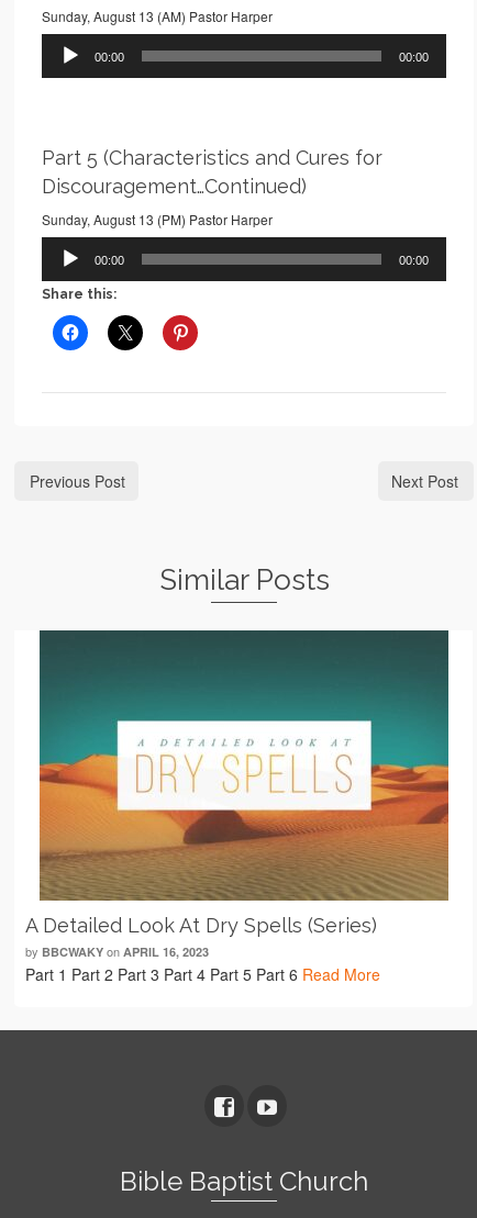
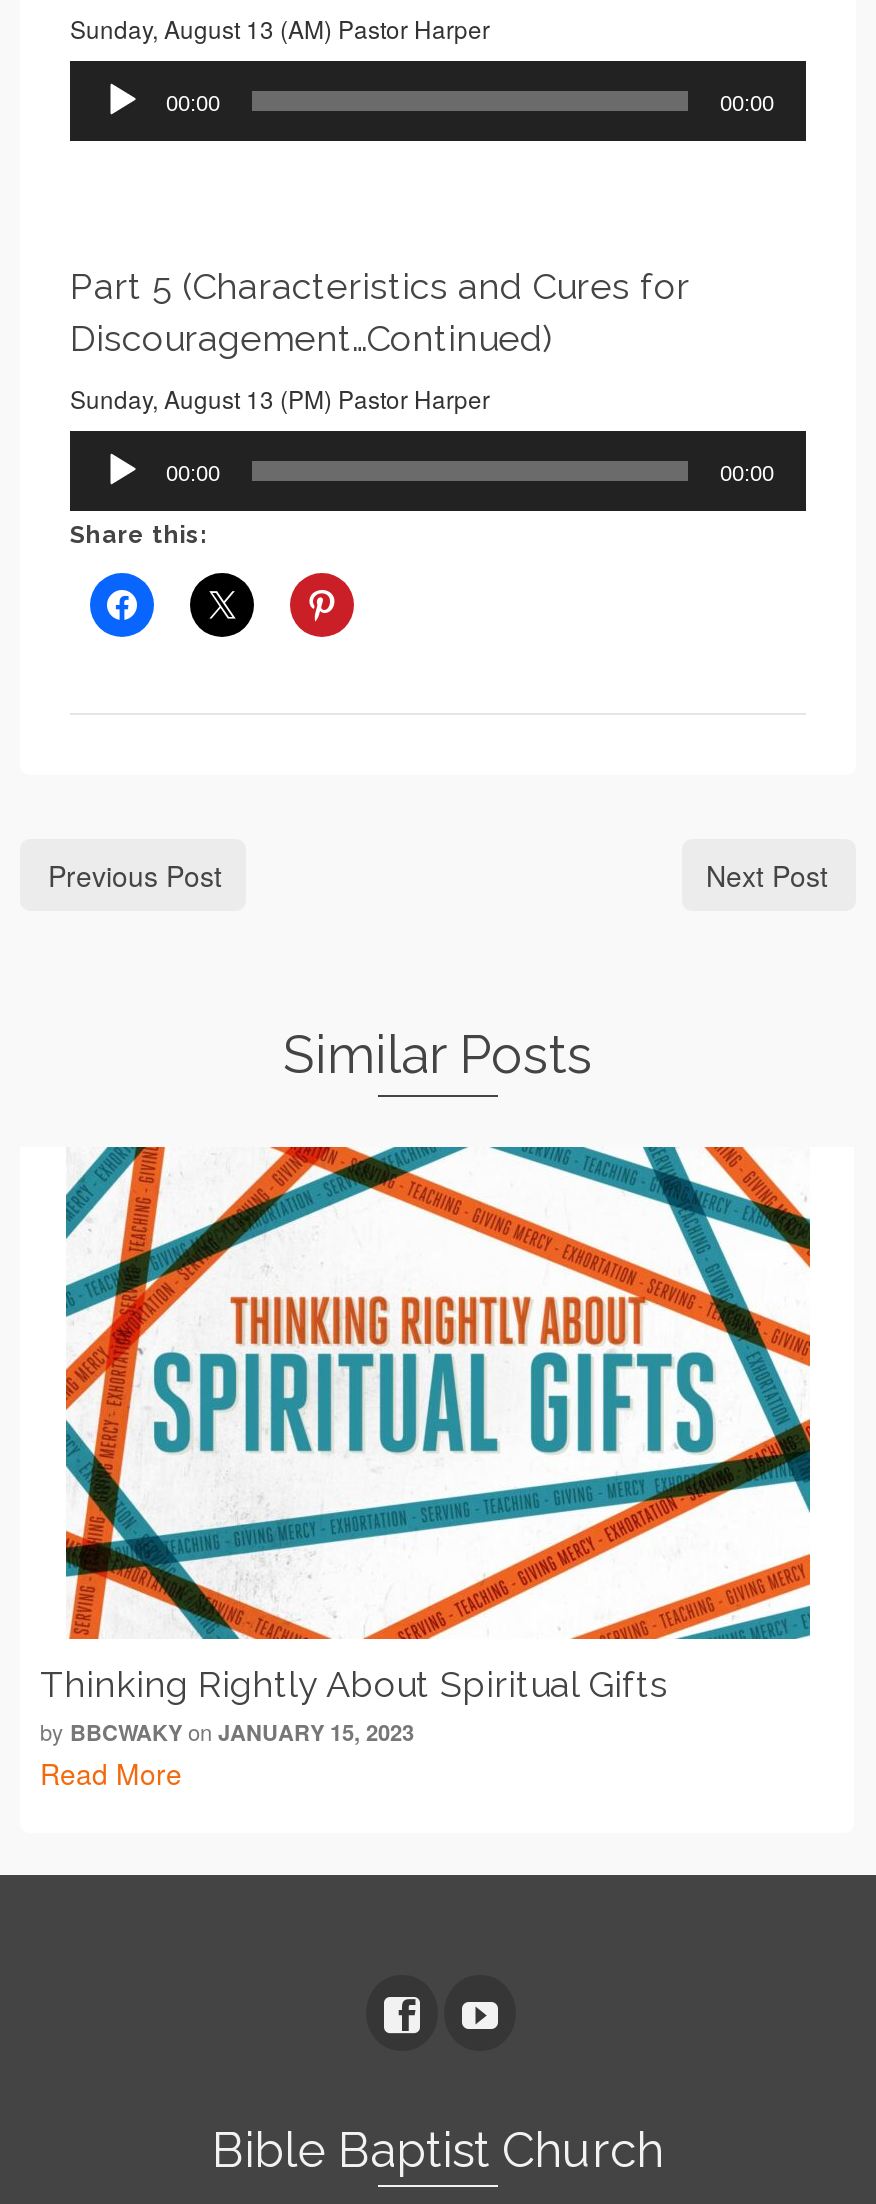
[25,629,450,985] [image] | A Detailed Look At Dry Spells (Series) | by BBCWAKY on APRIL 16, 2023 | Part 1 Part 2 Part 3 Part 4 Part 5 Part 6 Read More -> [40,1145,812,1793] [image] | Thinking Rightly About Spiritual Gifts | by BBCWAKY on JANUARY 15, 2023 | Read More

